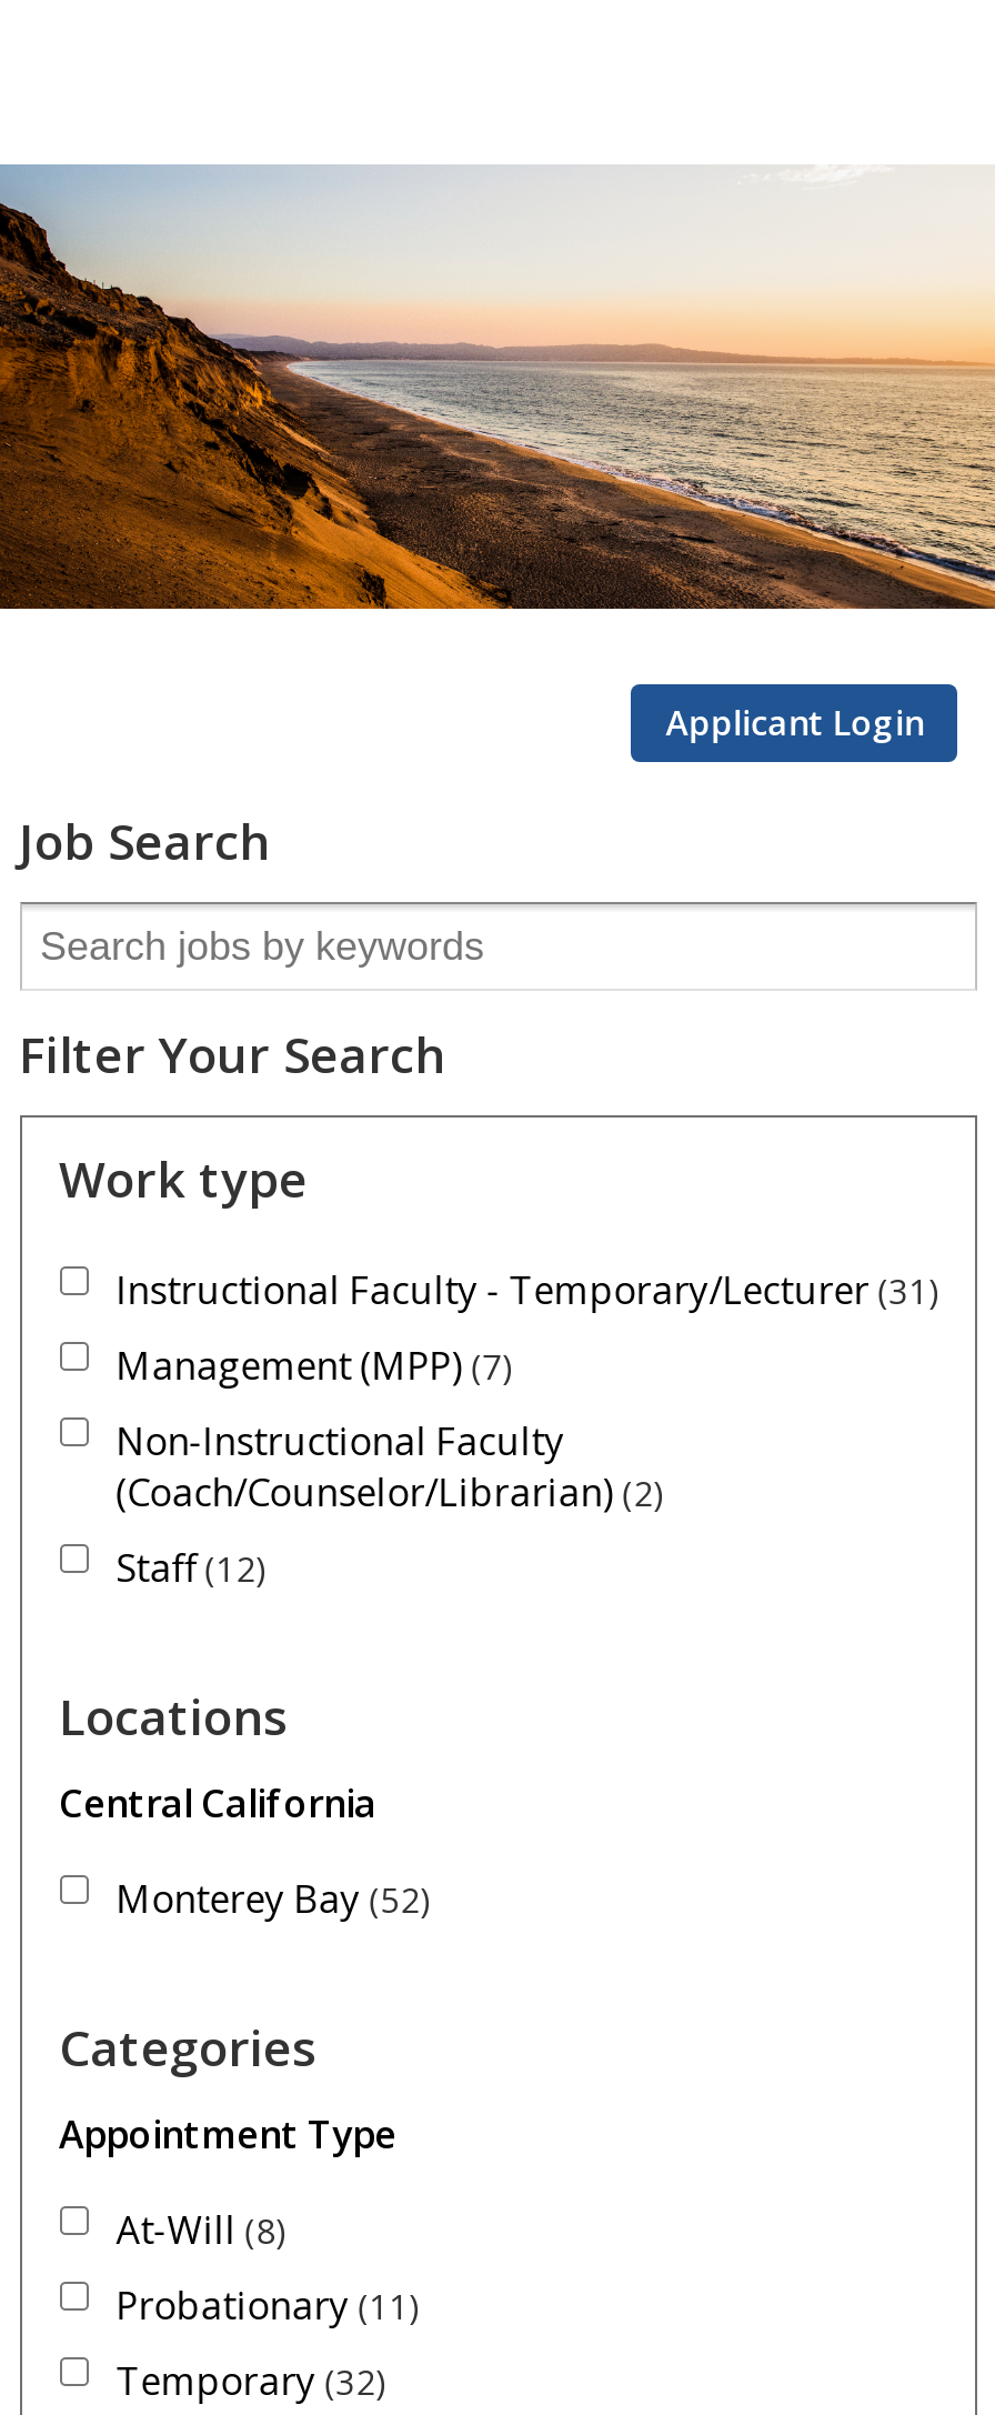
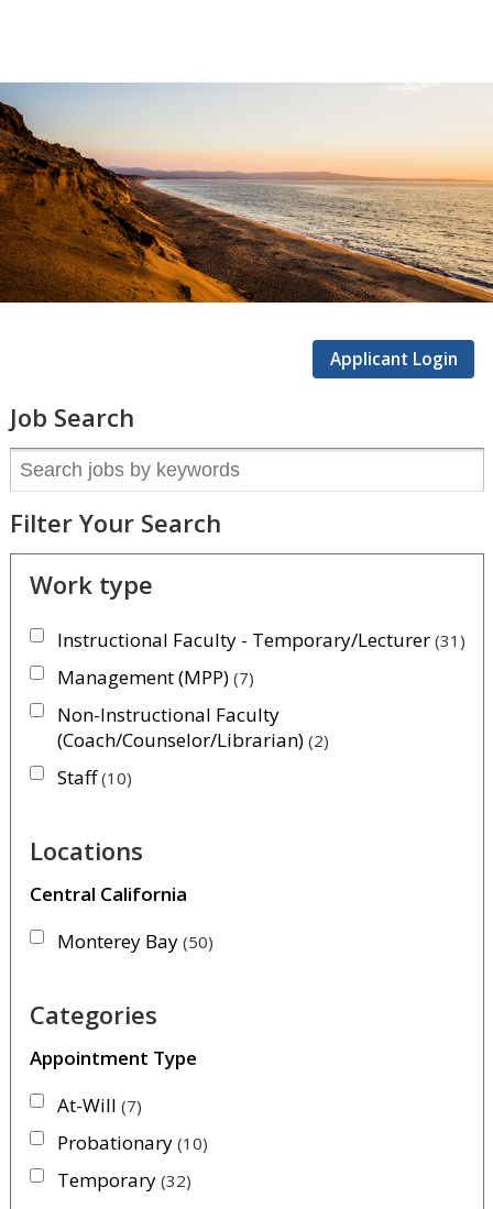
[116,1542,256,1593] Staff 12 -> [57,765,127,790] Staff 10
[116,1872,420,1924] Monterey Bay 52 -> [57,928,208,954] Monterey Bay 50
[116,2203,276,2254] At-Will 8 -> [57,1092,137,1117] At-Will 7
[116,2279,409,2330] Probationary 11 -> [57,1129,203,1155] Probationary 10

